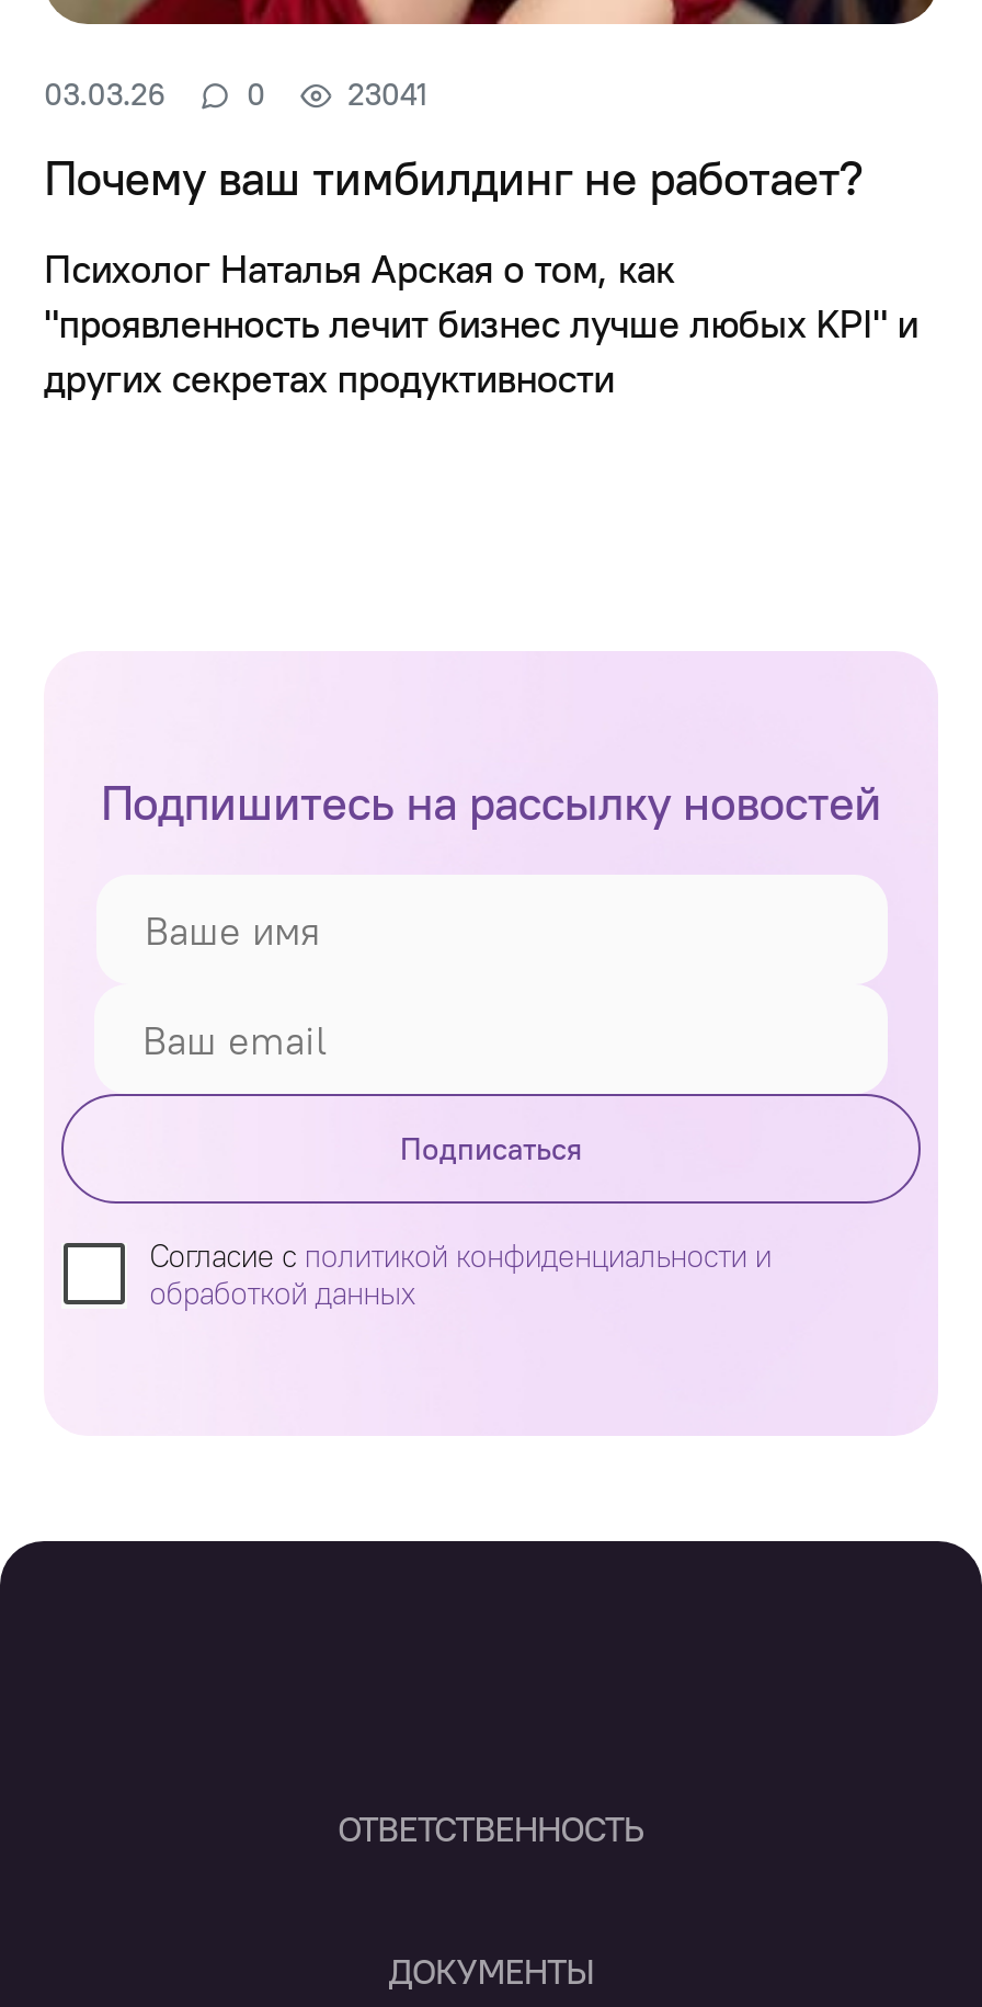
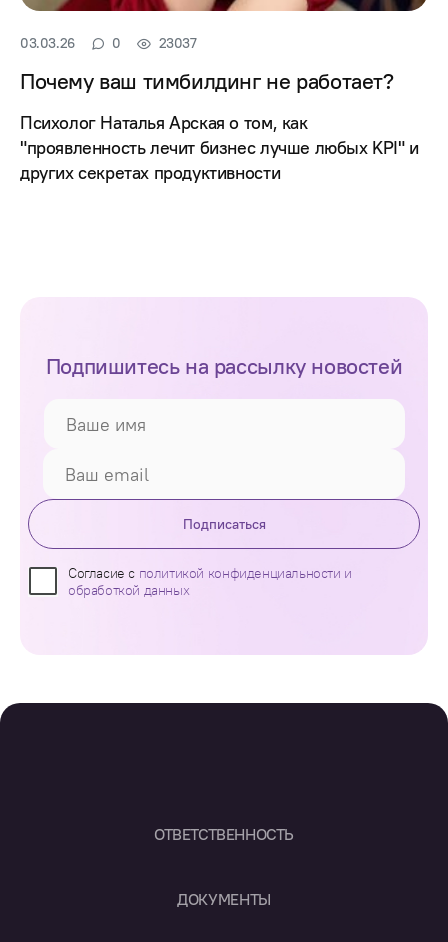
[348,75,427,114] 23041 -> [159,34,197,52] 23037

